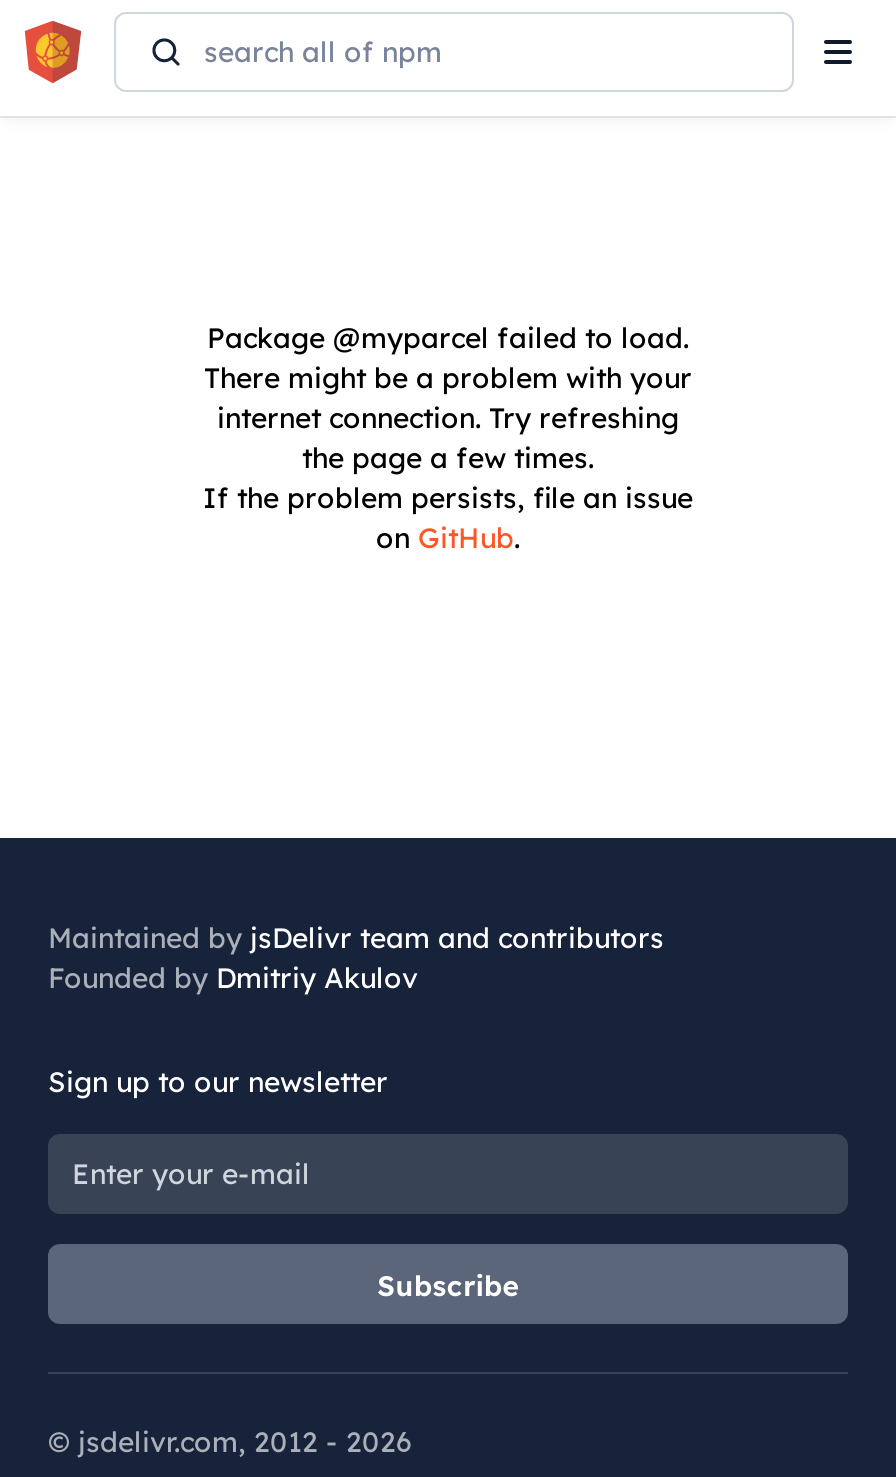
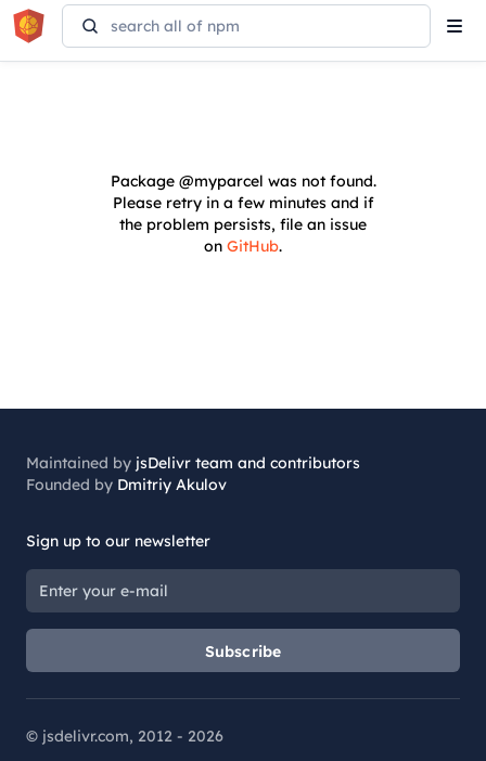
[203,320,693,516] Package @myparcel failed to load. | There might be a problem with your | internet connection. Try refreshing | the page a few times. | If the problem persists, file an issue -> [110,171,376,234] Package @myparcel was not found. | Please retry in a few minutes and if | the problem persists, file an issue

